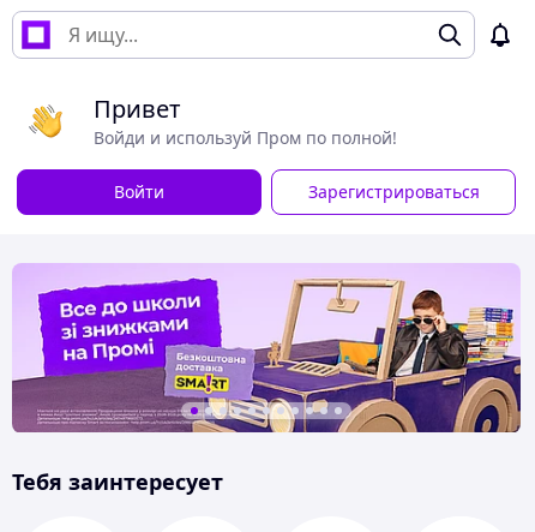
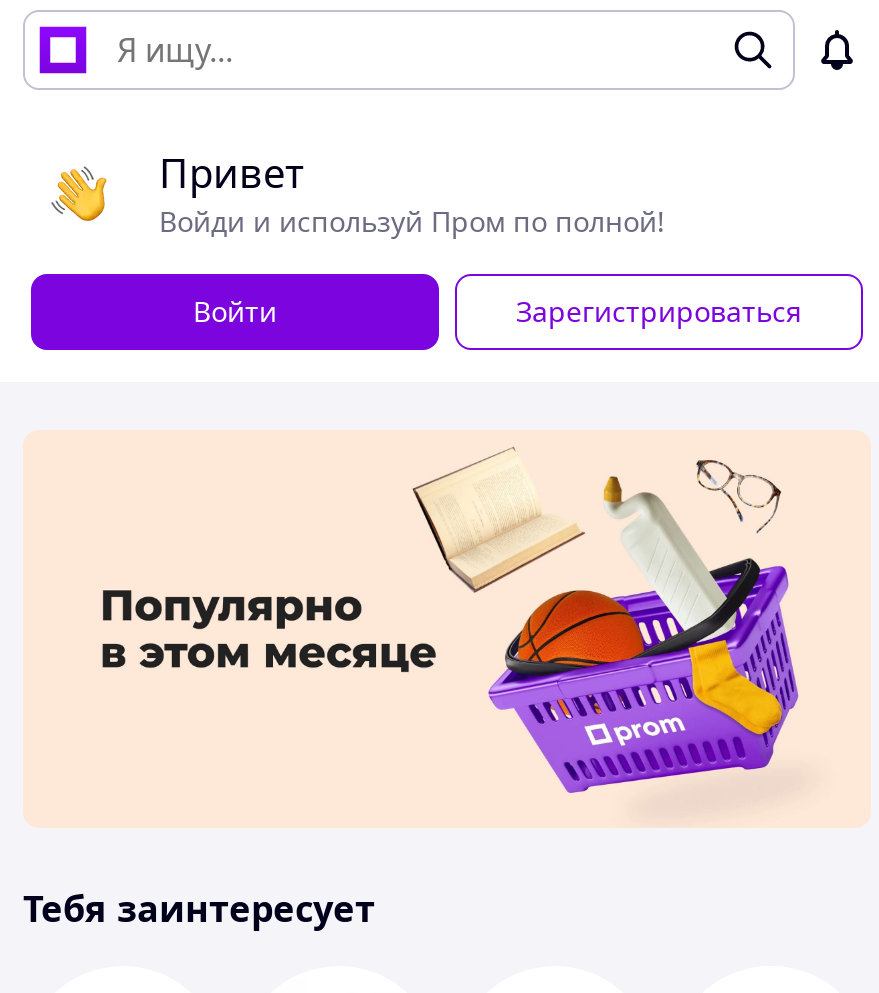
[11,263,522,434] [image] -> [25,432,869,828] [image]

